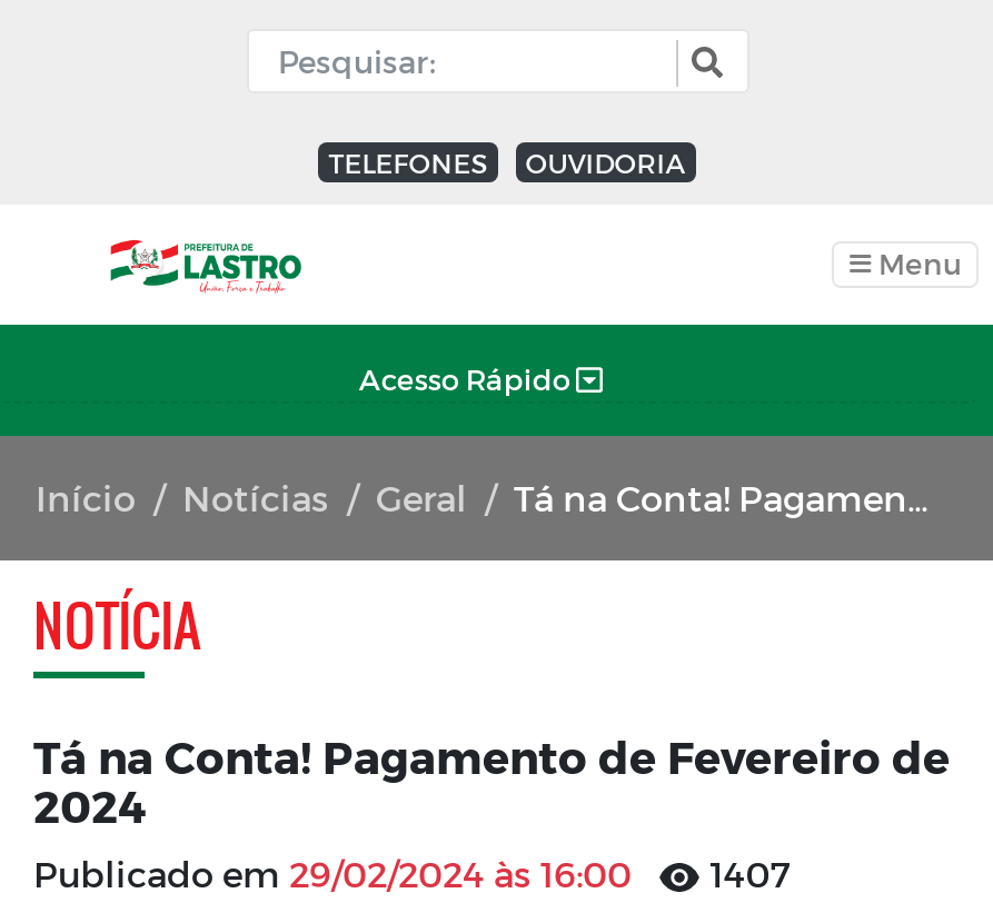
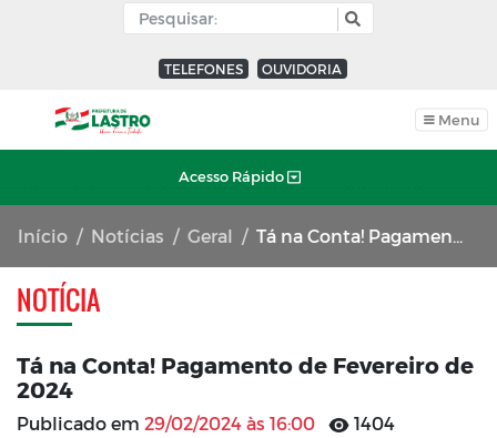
[33,852,790,894] Publicado em 29/02/2024 às 16:00 1407 -> [17,412,395,434] Publicado em 29/02/2024 às 16:00 1404

